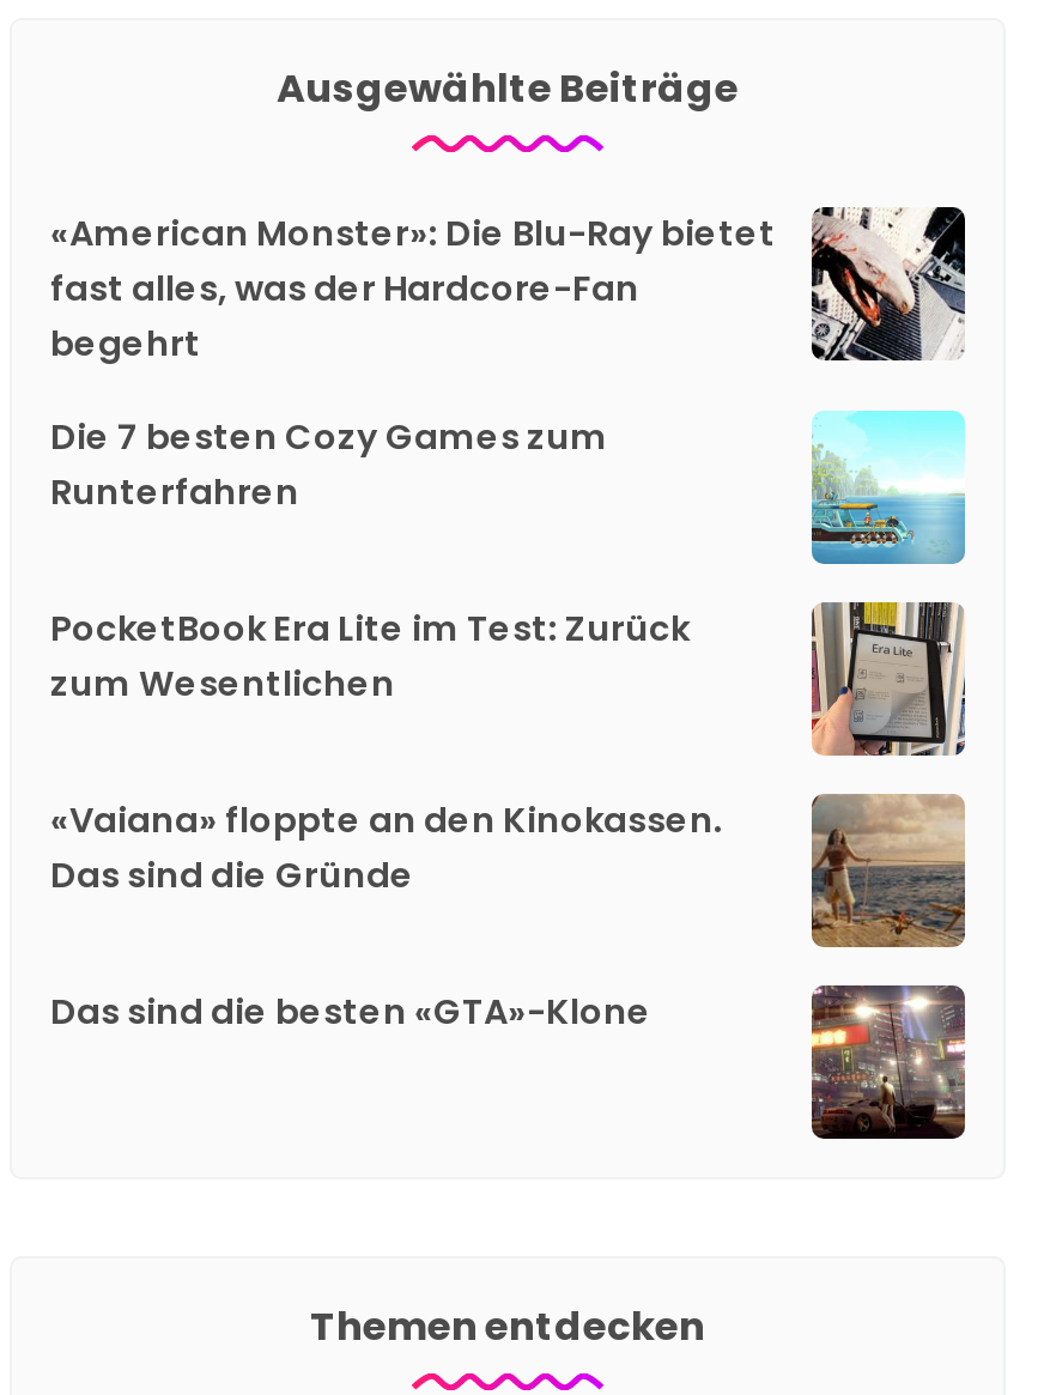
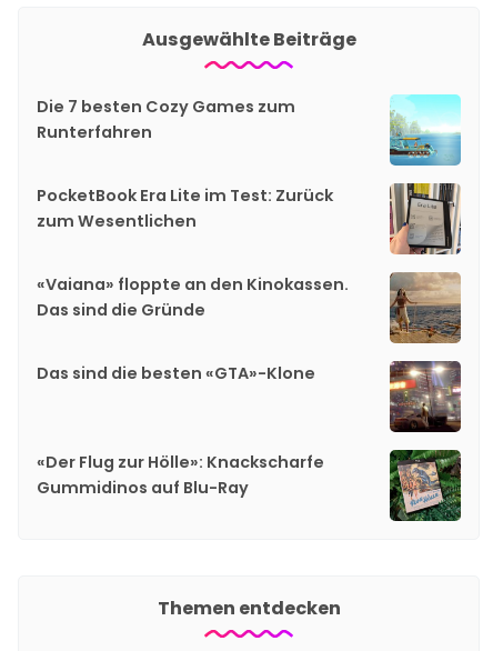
[50,205,967,368] [image] | «American Monster»: Die Blu-Ray bietet | fast alles, was der Hardcore-Fan | begehrt -> none
moved [50,413,967,1036] -> [37,96,462,384]: [image] | Die 7 besten Cozy Games zum | Runterfahren | PocketBook Era Lite im Test: Zurück | zum Wesentlichen | «Vaiana» floppte an den Kinokassen. | Das sind die Gründe | Das sind die besten «GTA»-Klone
moved [807,981,970,1136] -> [388,359,463,431]: [image]
none -> [37,451,324,499] «Der Flug zur Hölle»: Knackscharfe | Gummidinos auf Blu-Ray
none -> [389,450,462,522] [image]

